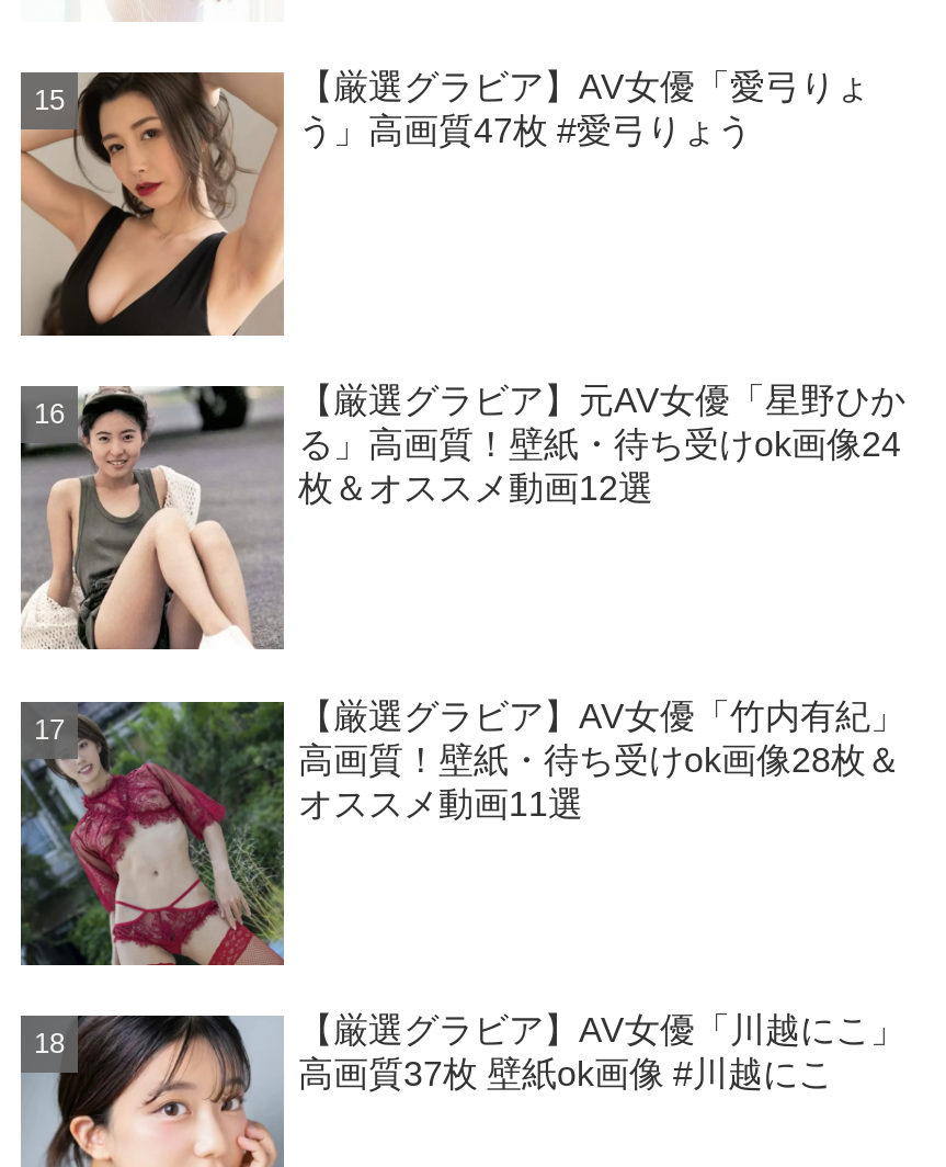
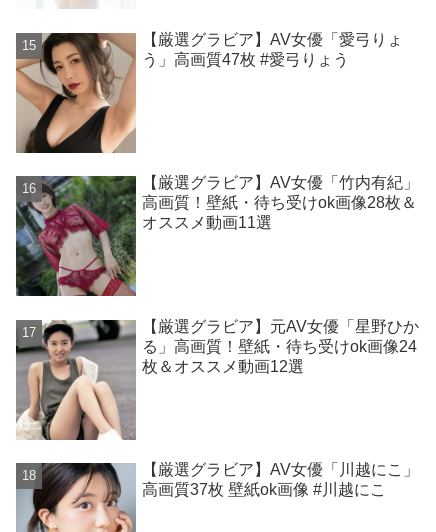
moved [19,382,905,652] -> [17,317,419,441]: [image] | 【厳選グラビア】元AV女優「星野ひか | る」高画質！壁紙・待ち受けok画像24 | 枚＆オススメ動画12選
moved [19,696,905,970] -> [15,174,419,299]: [image] | 【厳選グラビア】AV女優「竹内有紀」 | 高画質！壁紙・待ち受けok画像28枚＆ | オススメ動画11選

